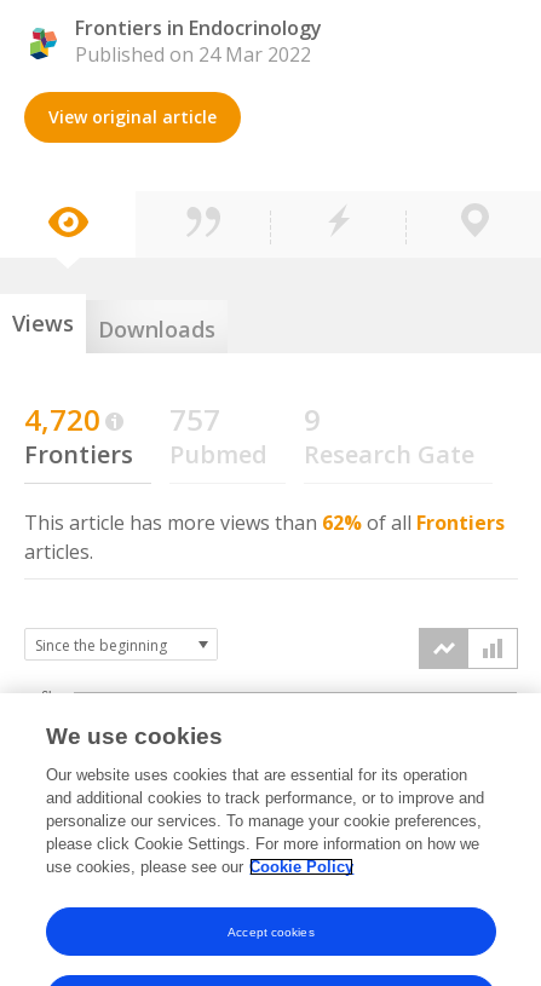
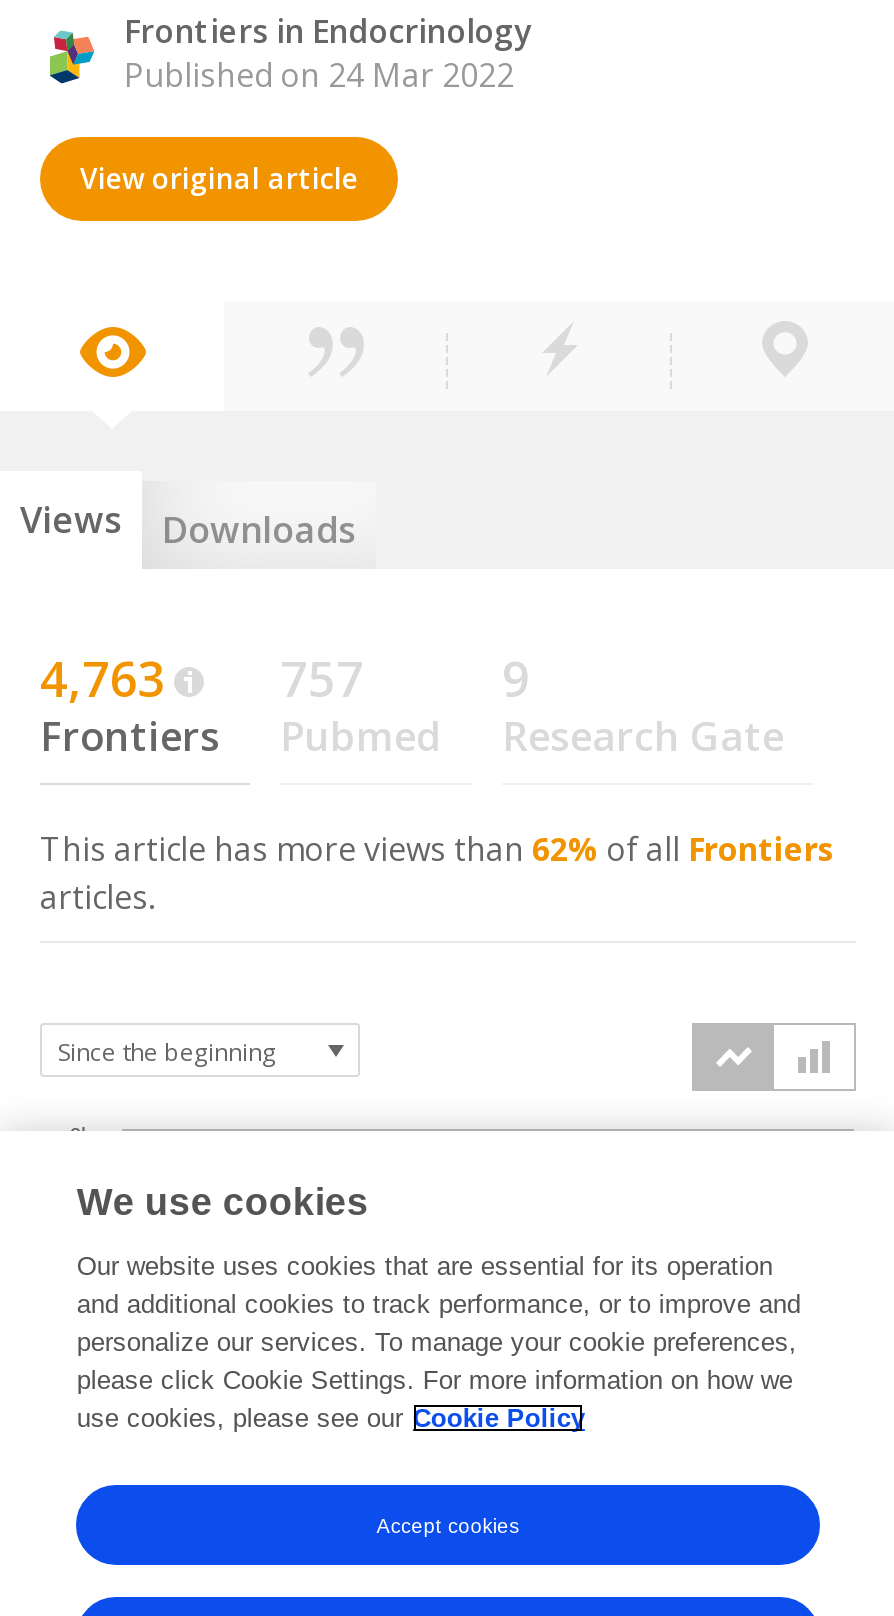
[24,399,100,439] 4,720 -> [40,645,166,711] 4,763

